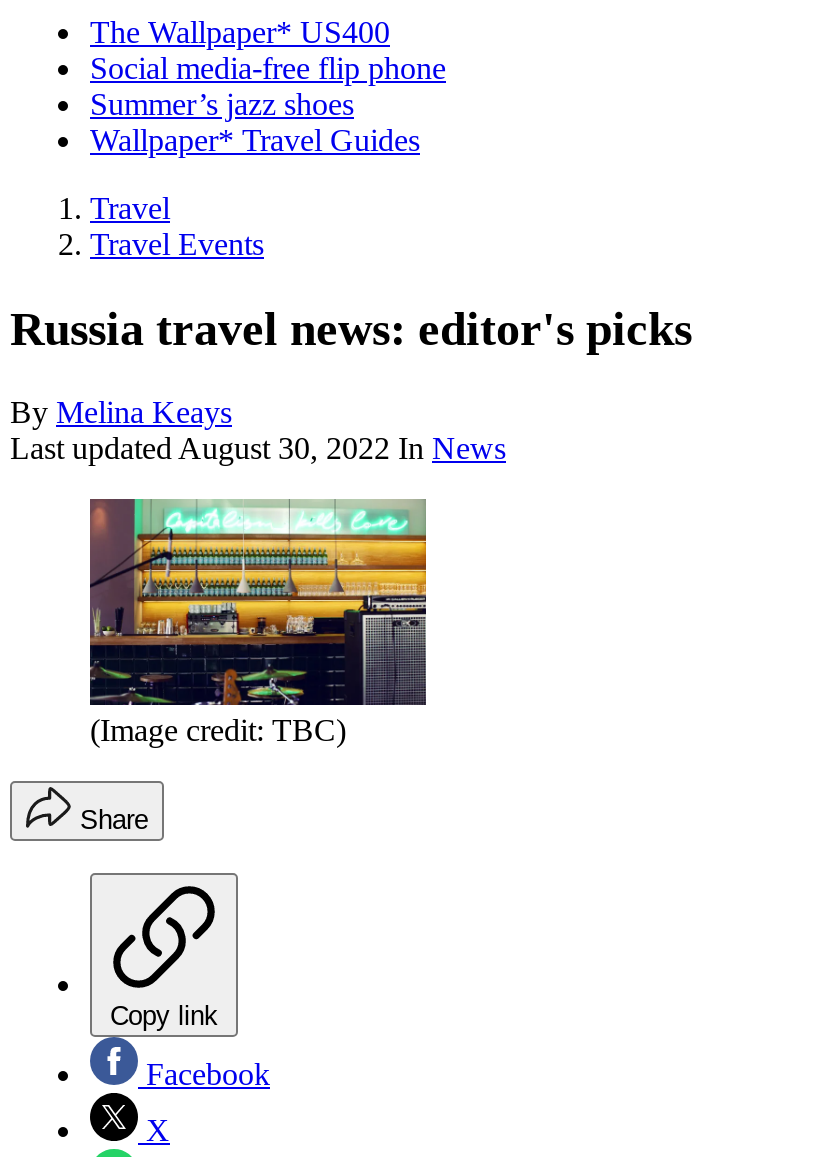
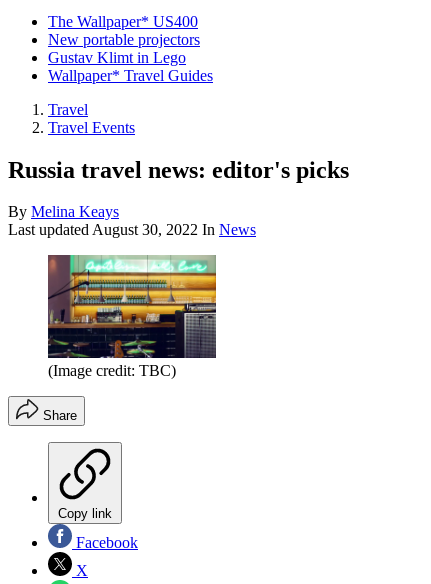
[90,50,446,120] Social media-free flip phone | Summer’s jazz shoes -> [48,31,200,66] New portable projectors | Gustav Klimt in Lego

